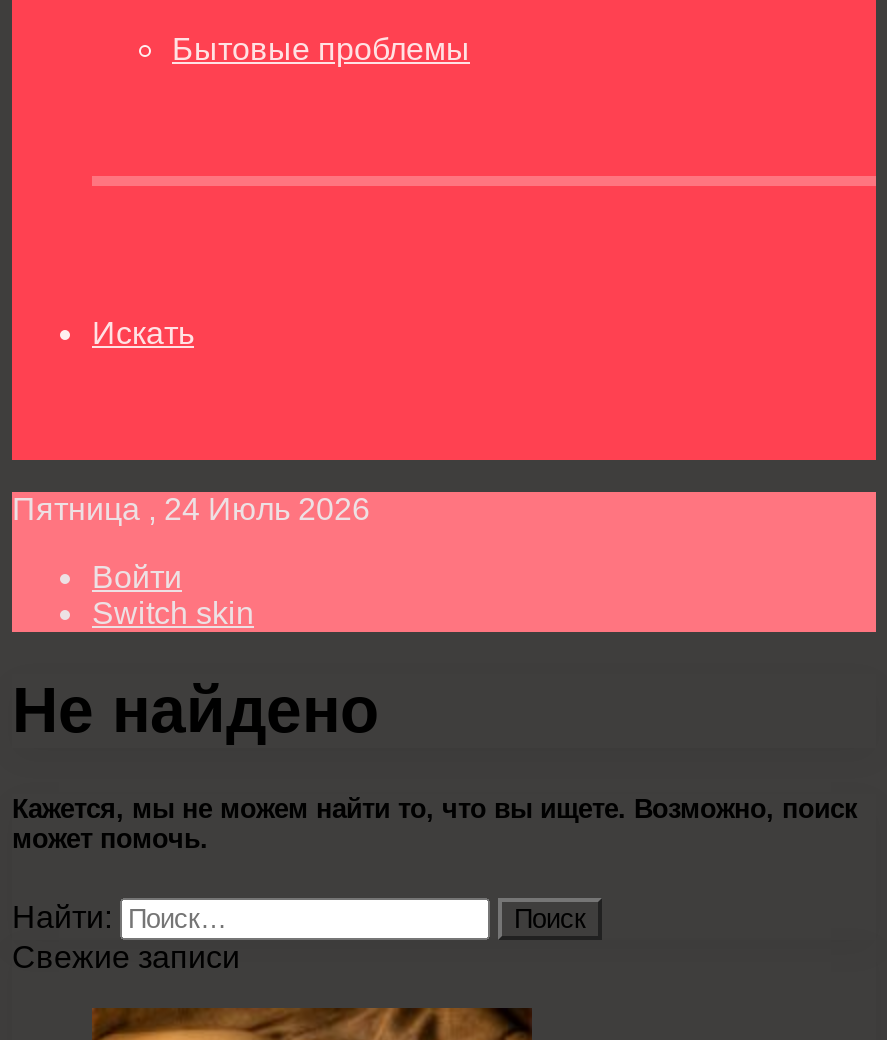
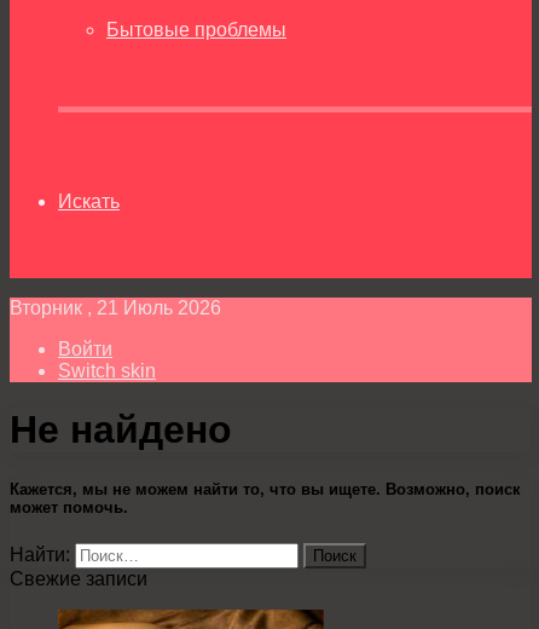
[12,492,370,526] Пятница , 24 Июль 2026 -> [10,298,221,318] Вторник , 21 Июль 2026

